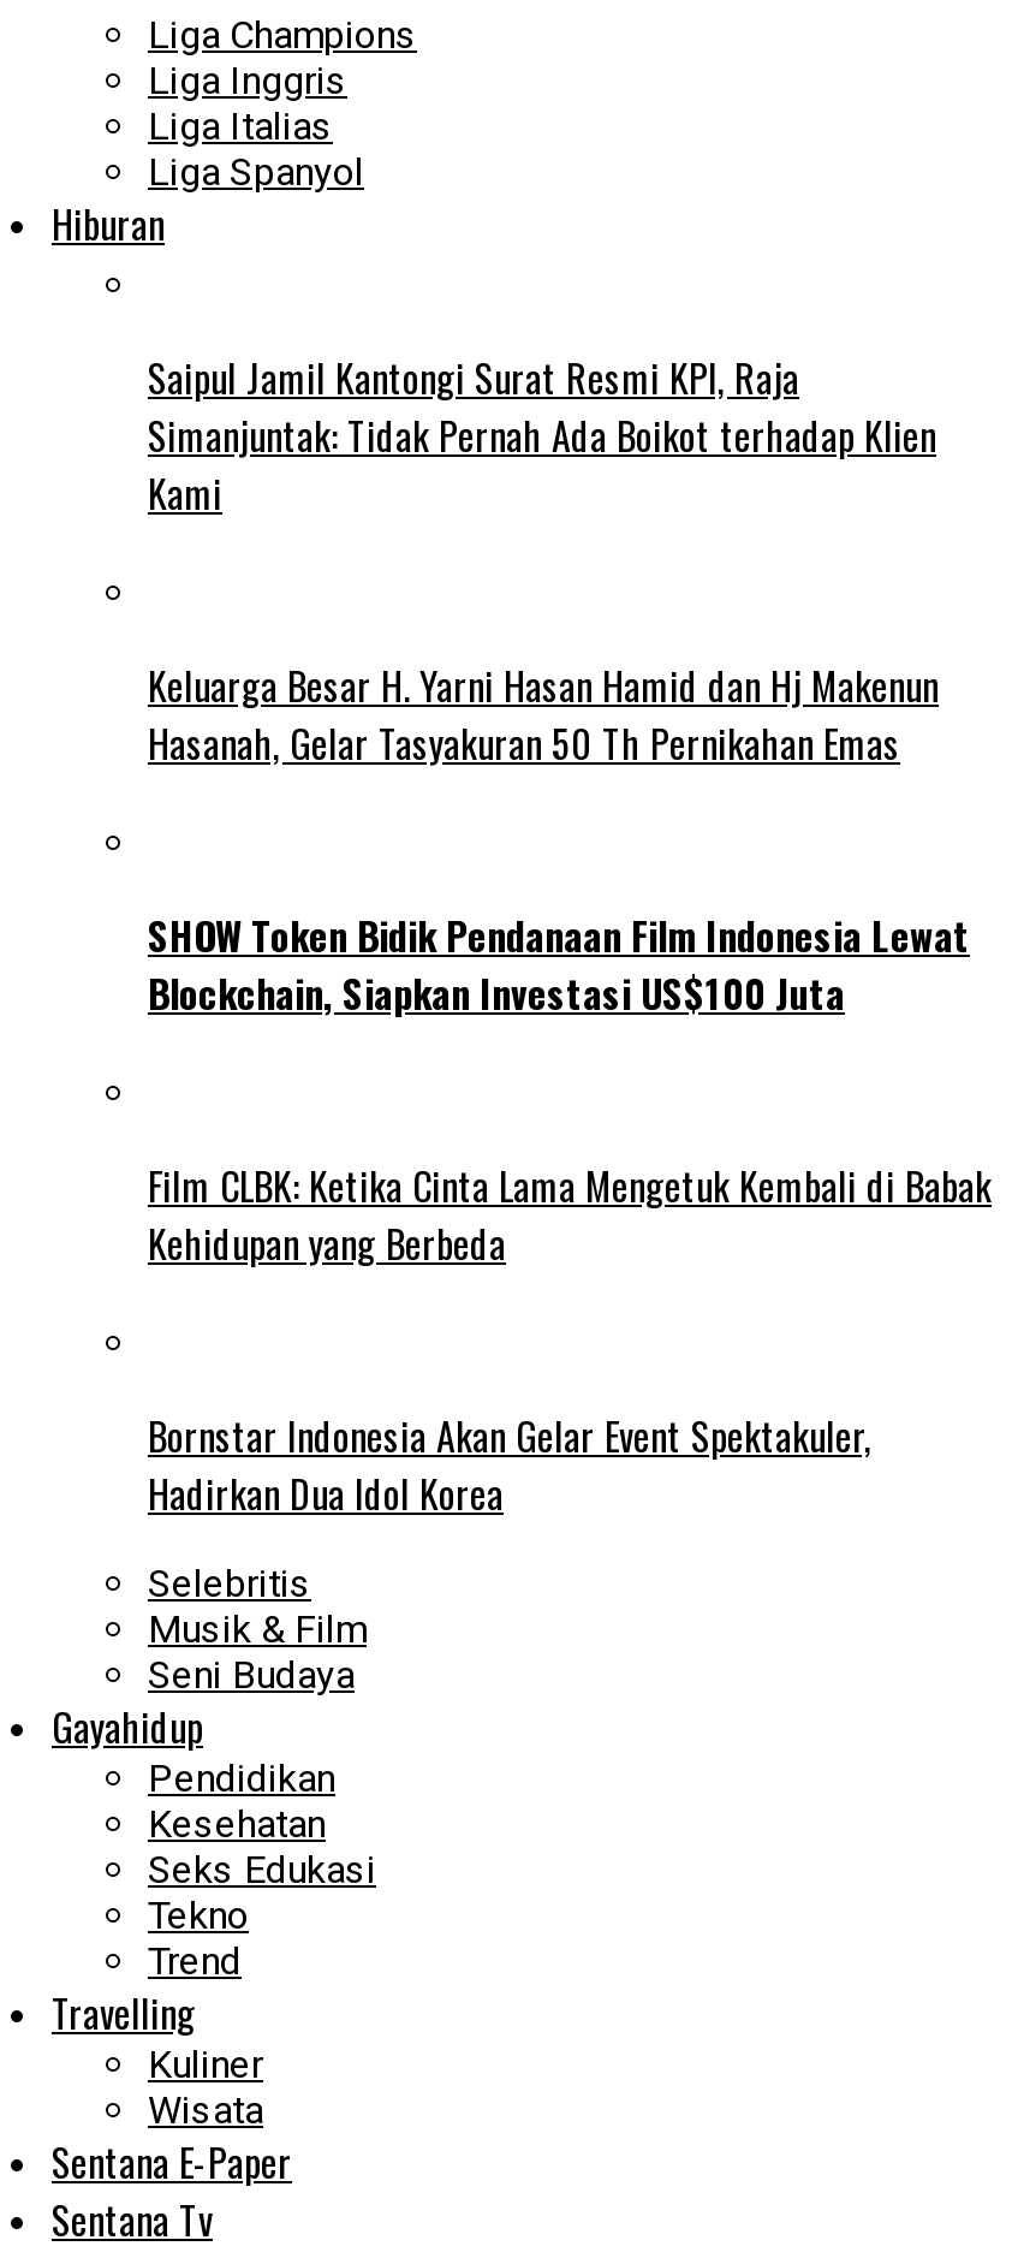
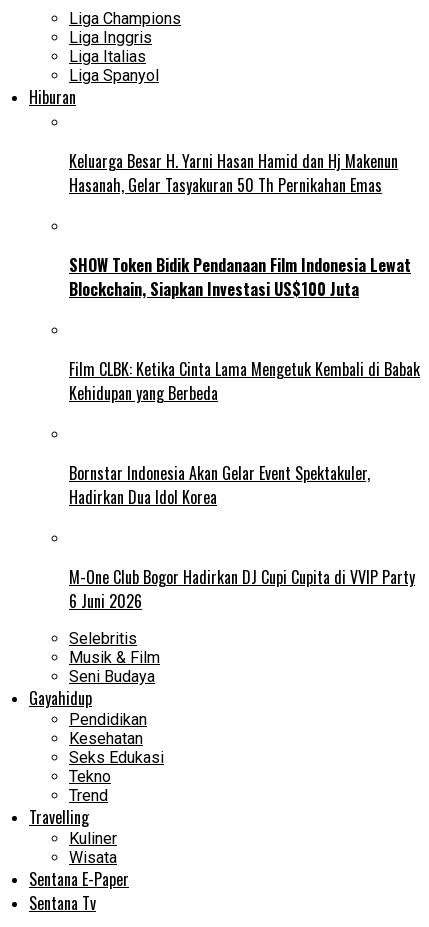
[148,348,936,521] Saipul Jamil Kantongi Surat Resmi KPI, Raja | Simanjuntak: Tidak Pernah Ada Boikot terhadap Klien | Kami -> none
moved [148,656,992,1522] -> [69,149,420,509]: Keluarga Besar H. Yarni Hasan Hamid dan Hj Makenun | Hasanah, Gelar Tasyakuran 50 Th Pernikahan Emas | SHOW Token Bidik Pendanaan Film Indonesia Lewat | Blockchain, Siapkan Investasi US$100 Juta | Film CLBK: Ketika Cinta Lama Mengetuk Kembali di Babak | Kehidupan yang Berbeda | Bornstar Indonesia Akan Gelar Event Spektakuler, | Hadirkan Dua Idol Korea
none -> [69,565,415,613] M-One Club Bogor Hadirkan DJ Cupi Cupita di VVIP Party | 6 Juni 2026

